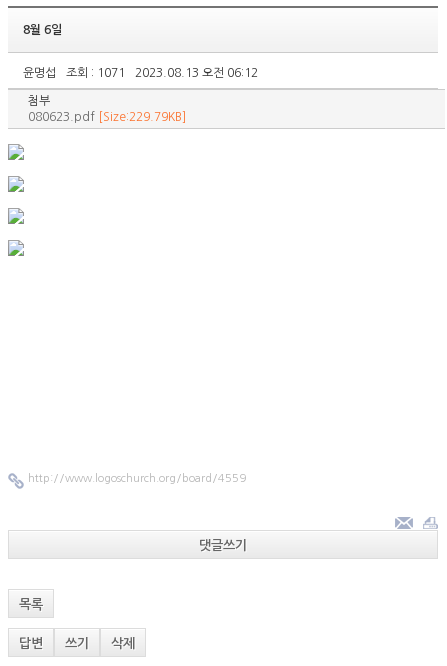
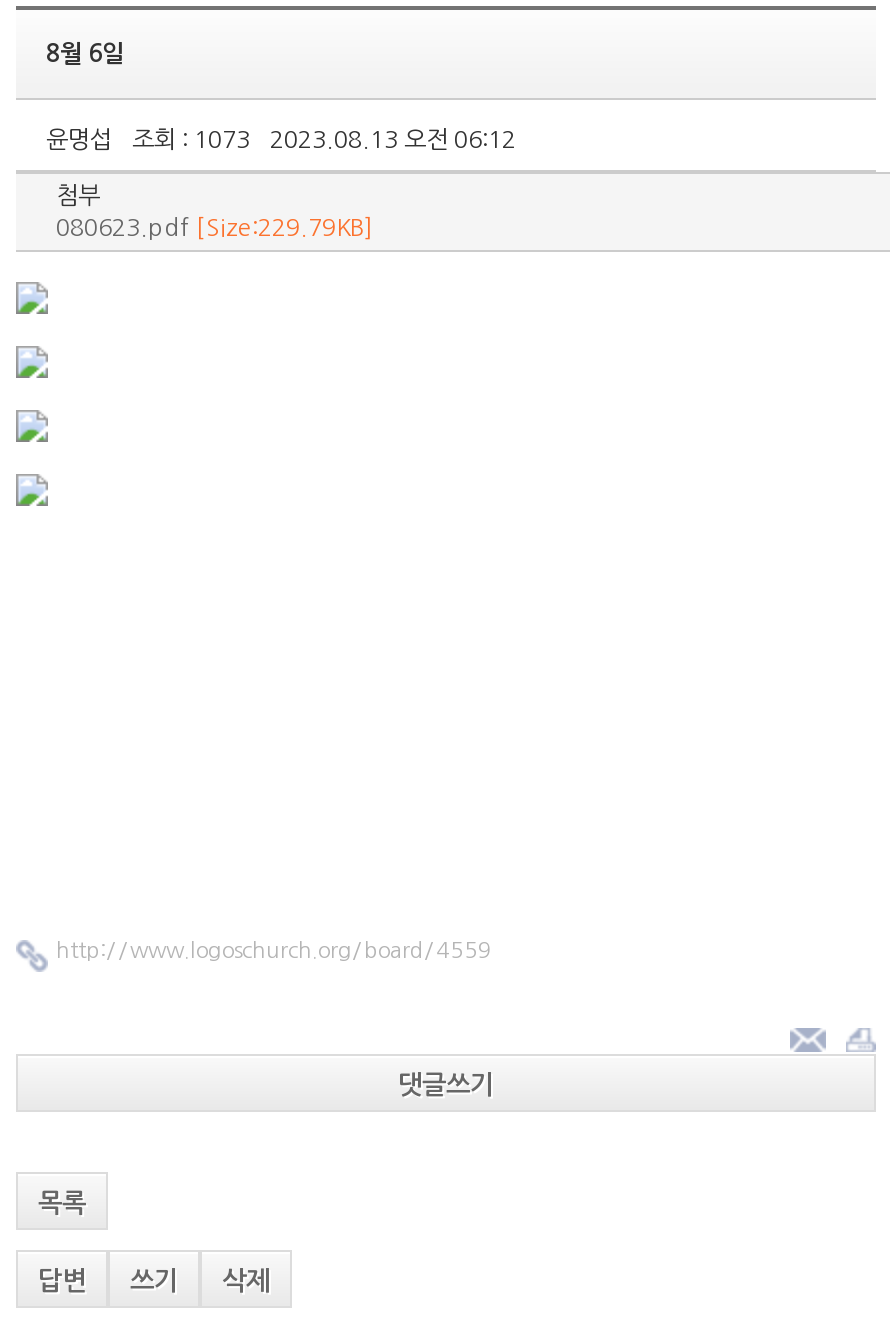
[23,67,258,79] 윤명섭 조회 : 1071 2023.08.13 오전 06:12 -> [46,128,516,152] 윤명섭 조회 : 1073 2023.08.13 오전 06:12

